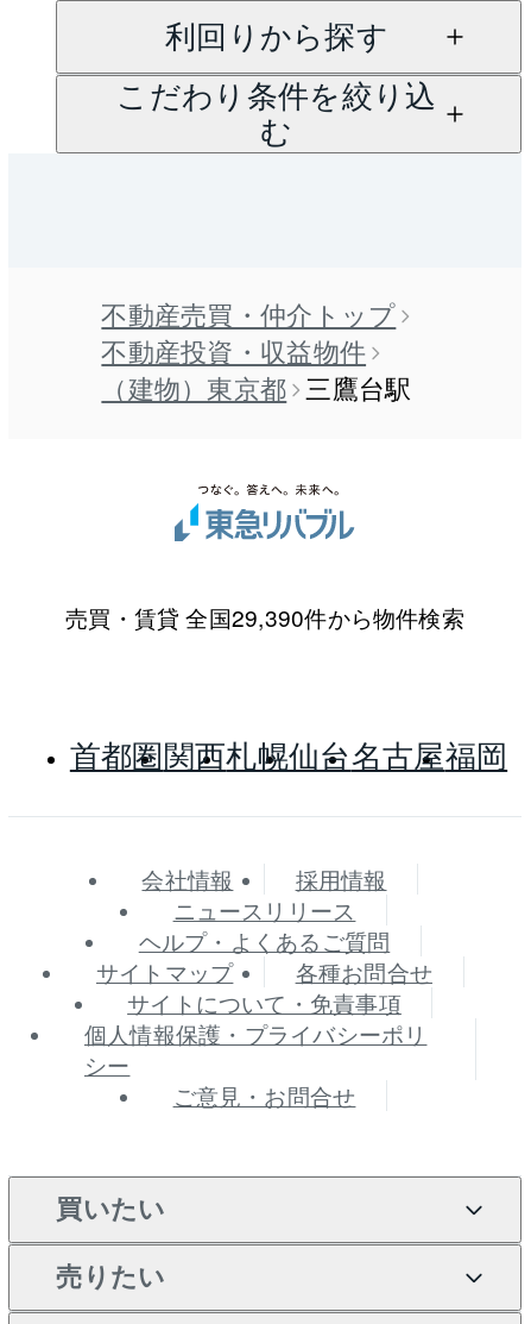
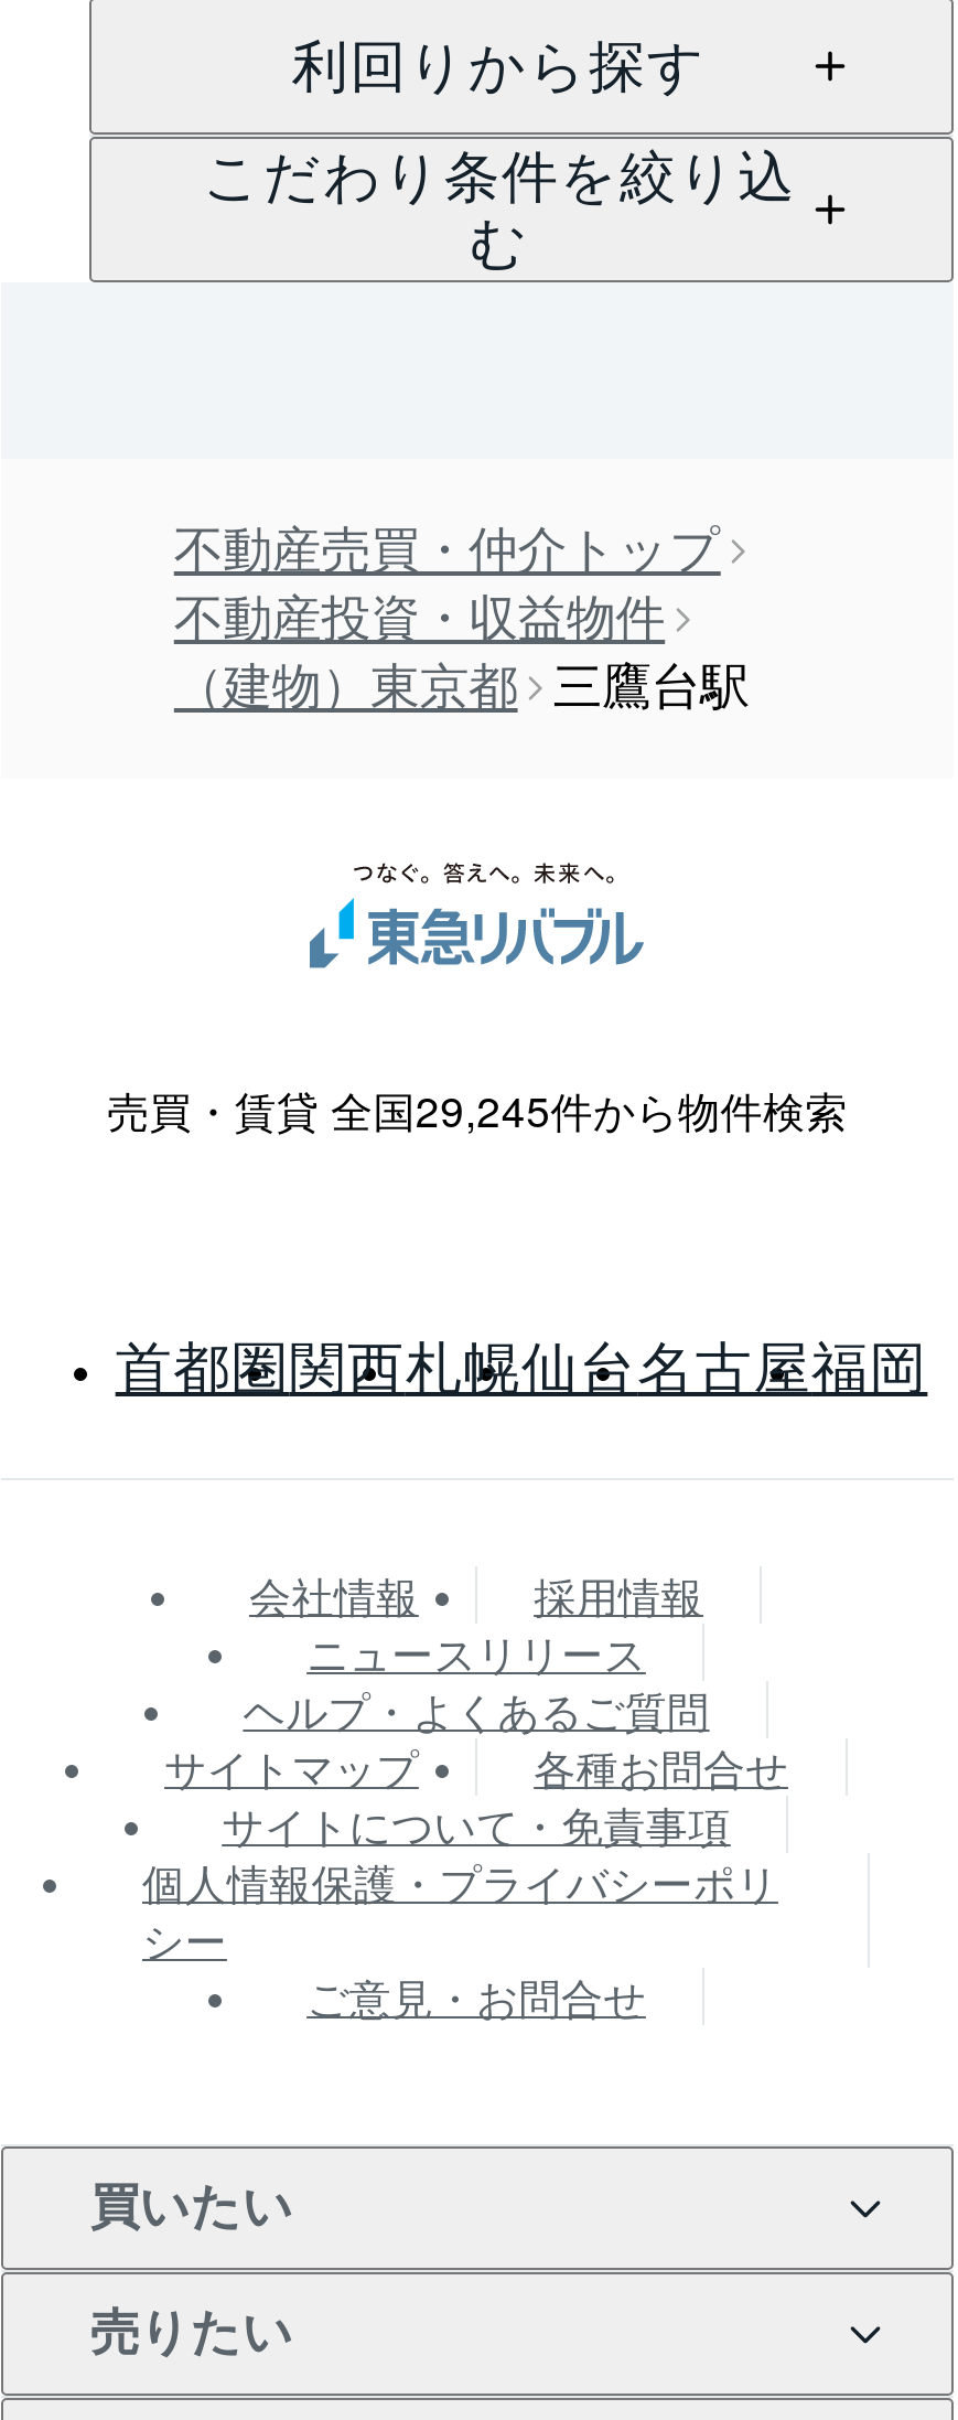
[65,601,464,633] 売買・賃貸 全国29,390件から物件検索 -> [107,1079,848,1138] 売買・賃貸 全国29,245件から物件検索

